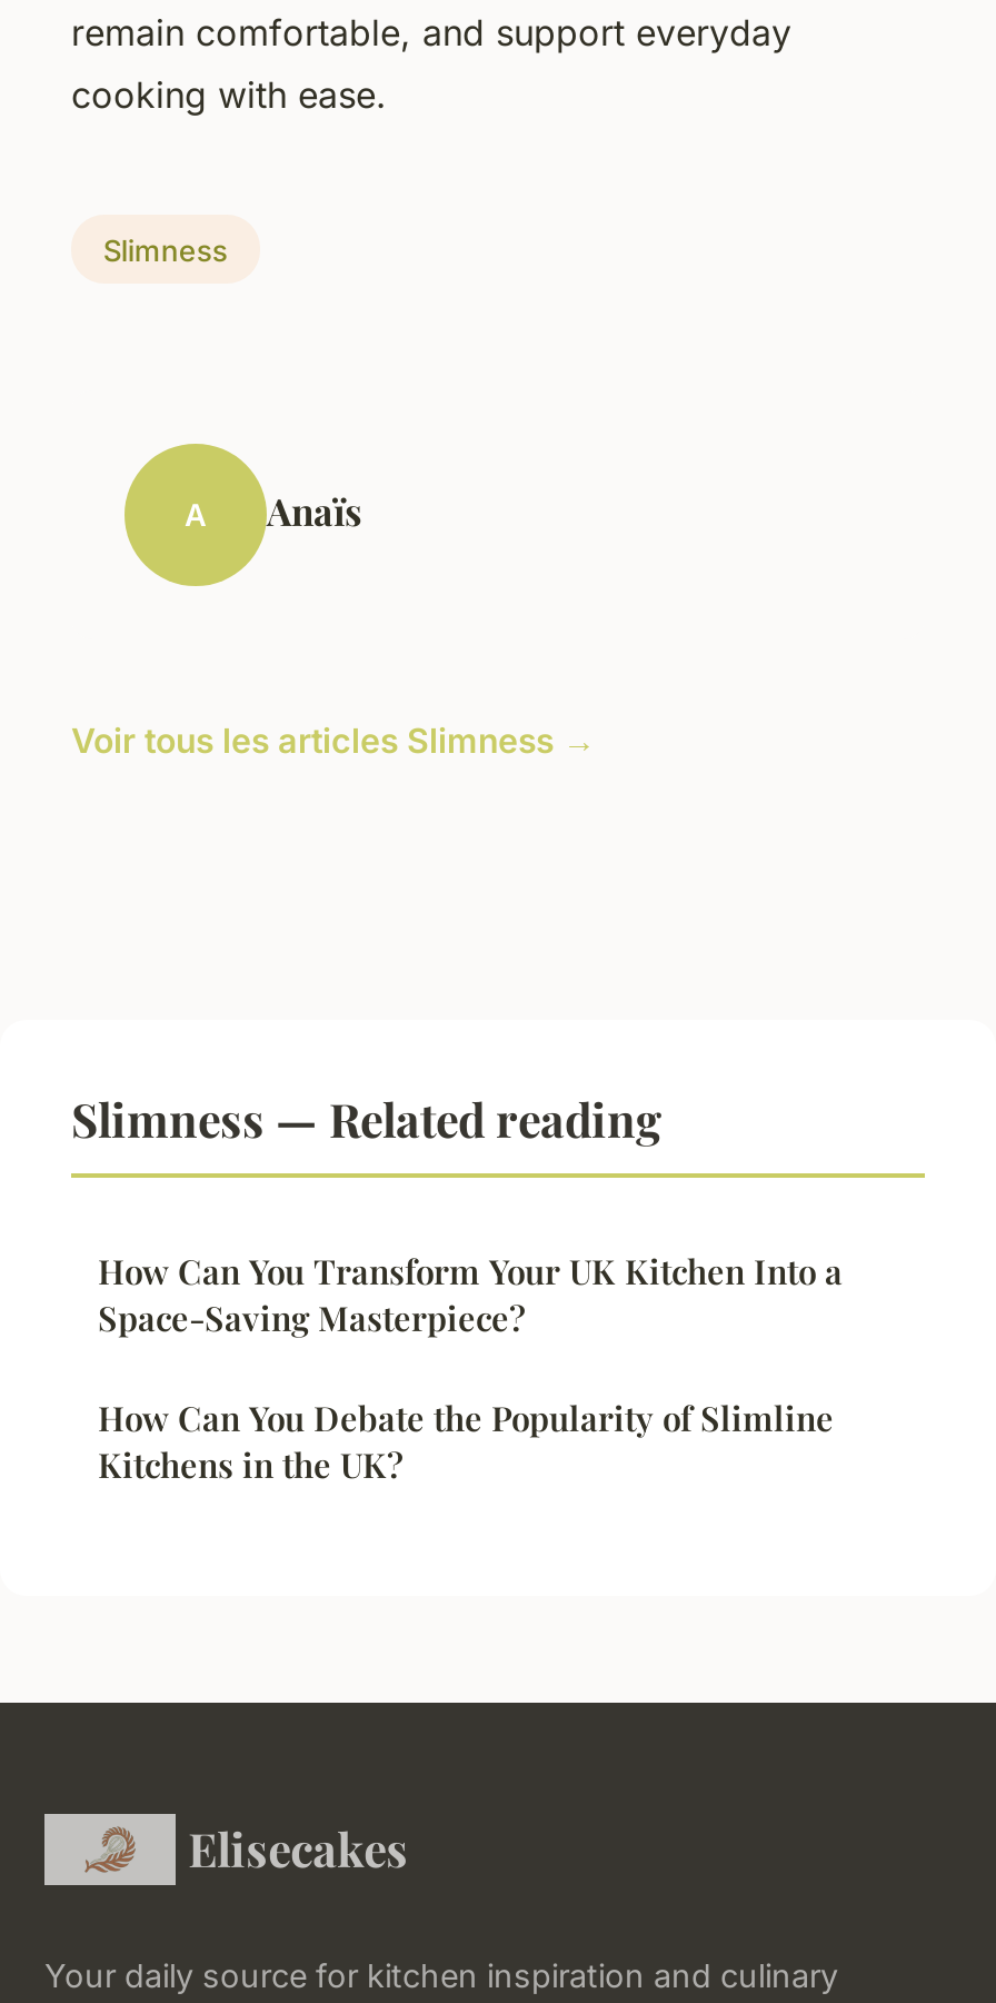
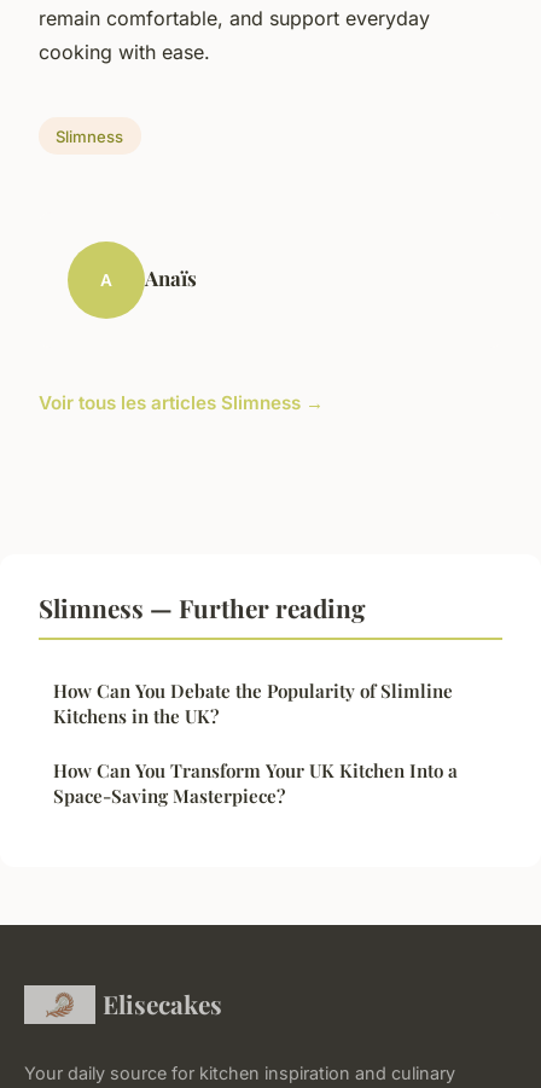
[71,1087,663,1150] Slimness — Related reading -> [39,591,366,625] Slimness — Further reading
moved [98,1250,843,1341] -> [53,759,458,808]: How Can You Transform Your UK Kitchen Into a | Space-Saving Masterpiece?
moved [98,1397,834,1488] -> [53,679,453,729]: How Can You Debate the Popularity of Slimline | Kitchens in the UK?

